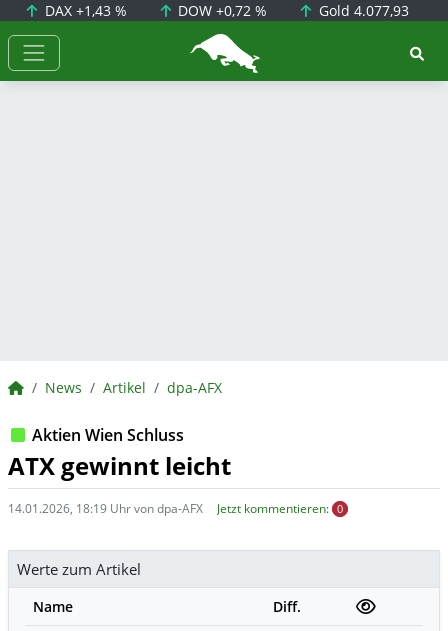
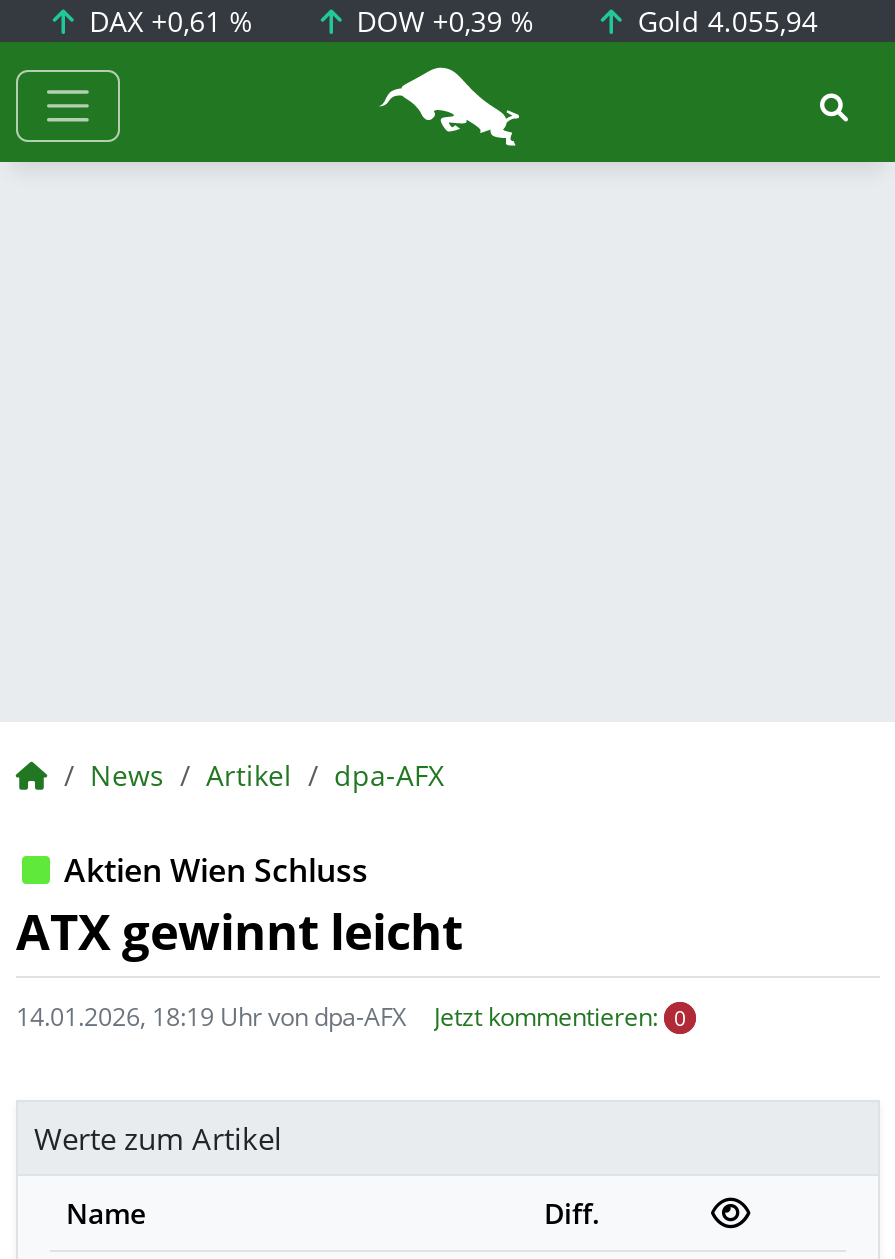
[41,1,127,20] DAX +1,43 % -> [81,2,253,40] DAX +0,61 %
[174,1,267,20] DOW +0,72 % -> [348,2,534,40] DOW +0,39 %
[315,1,409,20] Gold 4.077,93 -> [630,2,818,40] Gold 4.055,94

